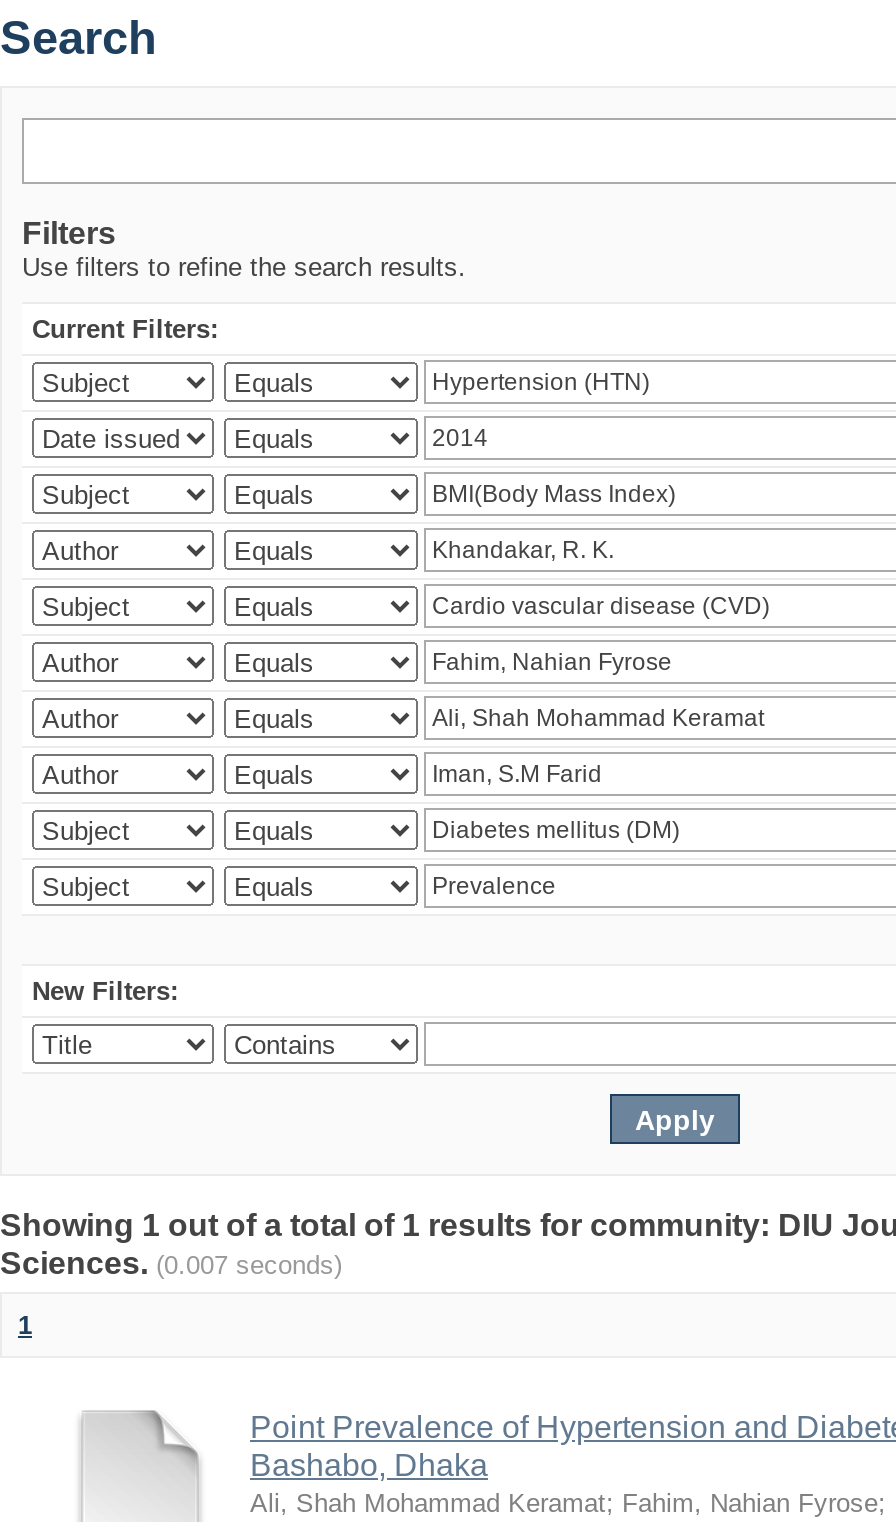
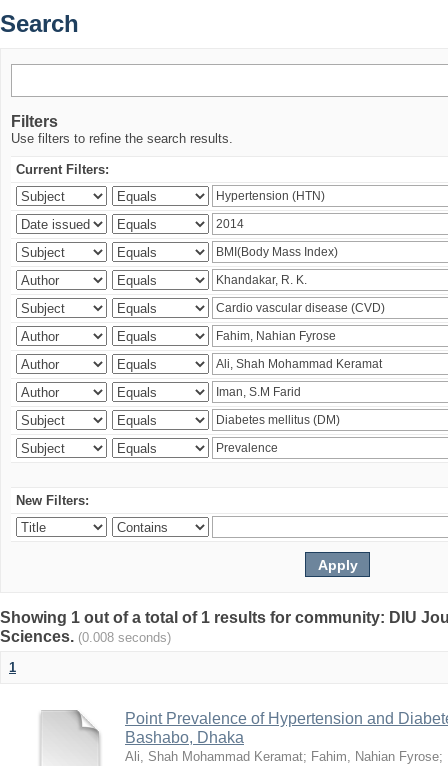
[0,1246,342,1280] Sciences. (0.007 seconds) -> [0,628,171,645] Sciences. (0.008 seconds)

